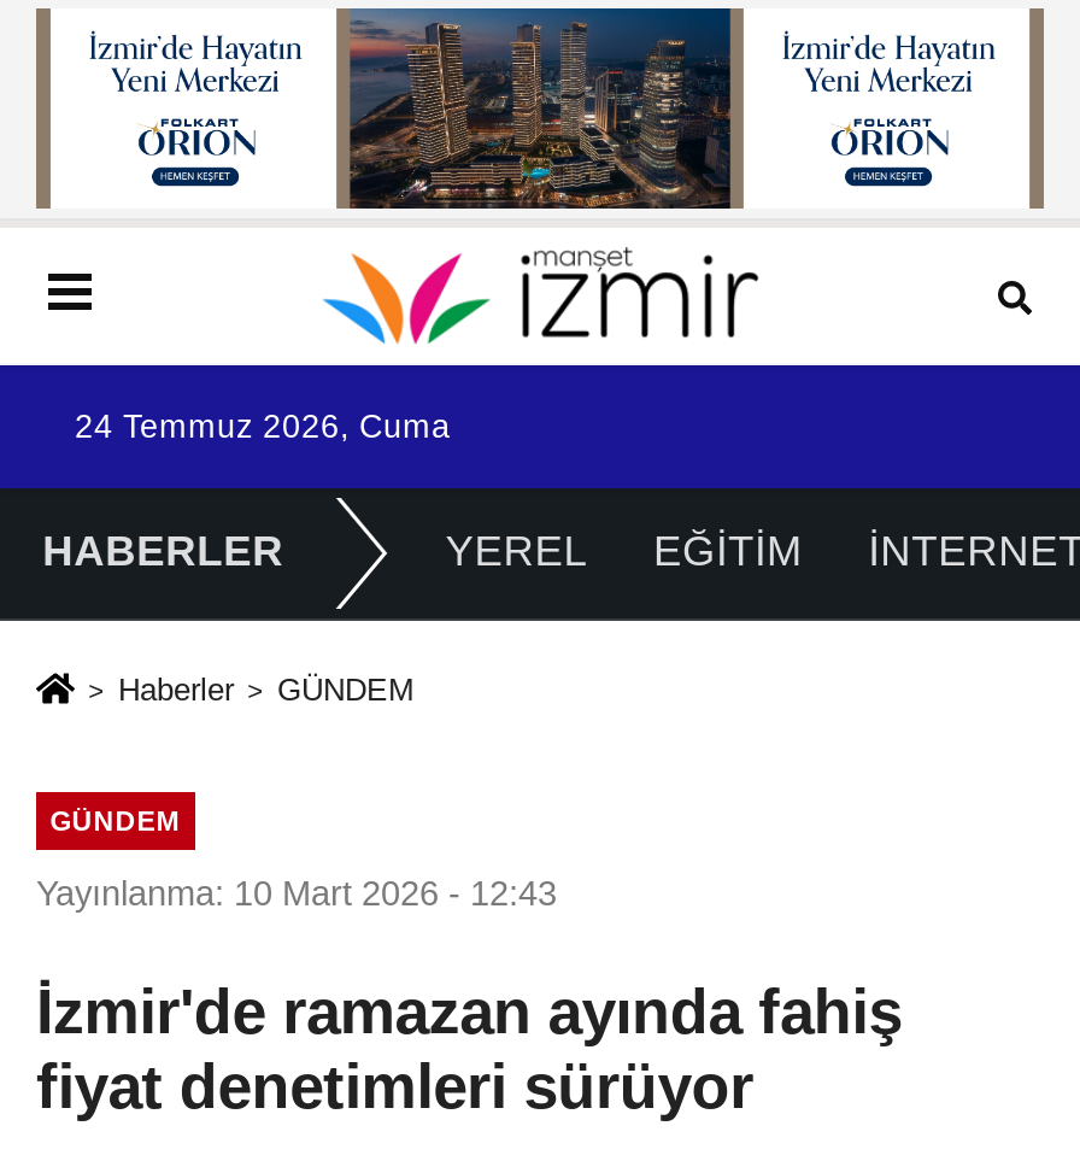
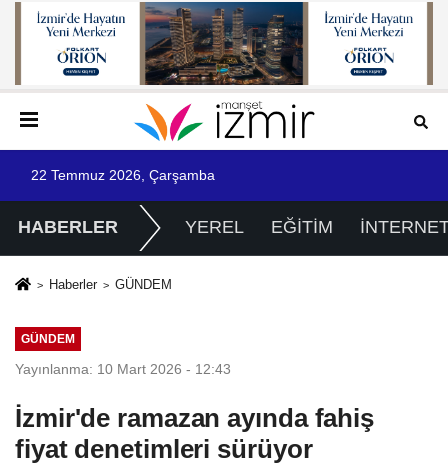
[75,409,451,445] 24 Temmuz 2026, Cuma -> [31,168,215,183] 22 Temmuz 2026, Çarşamba

